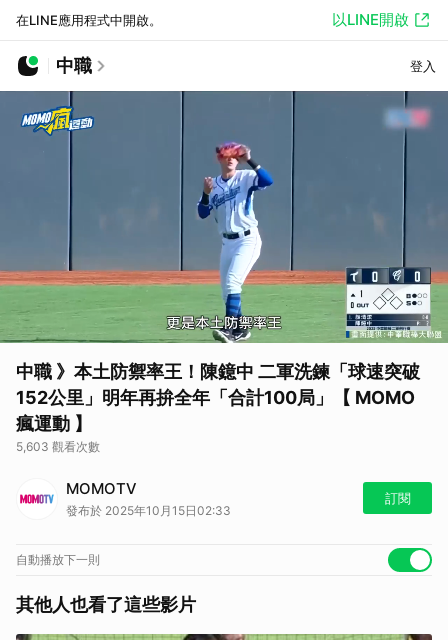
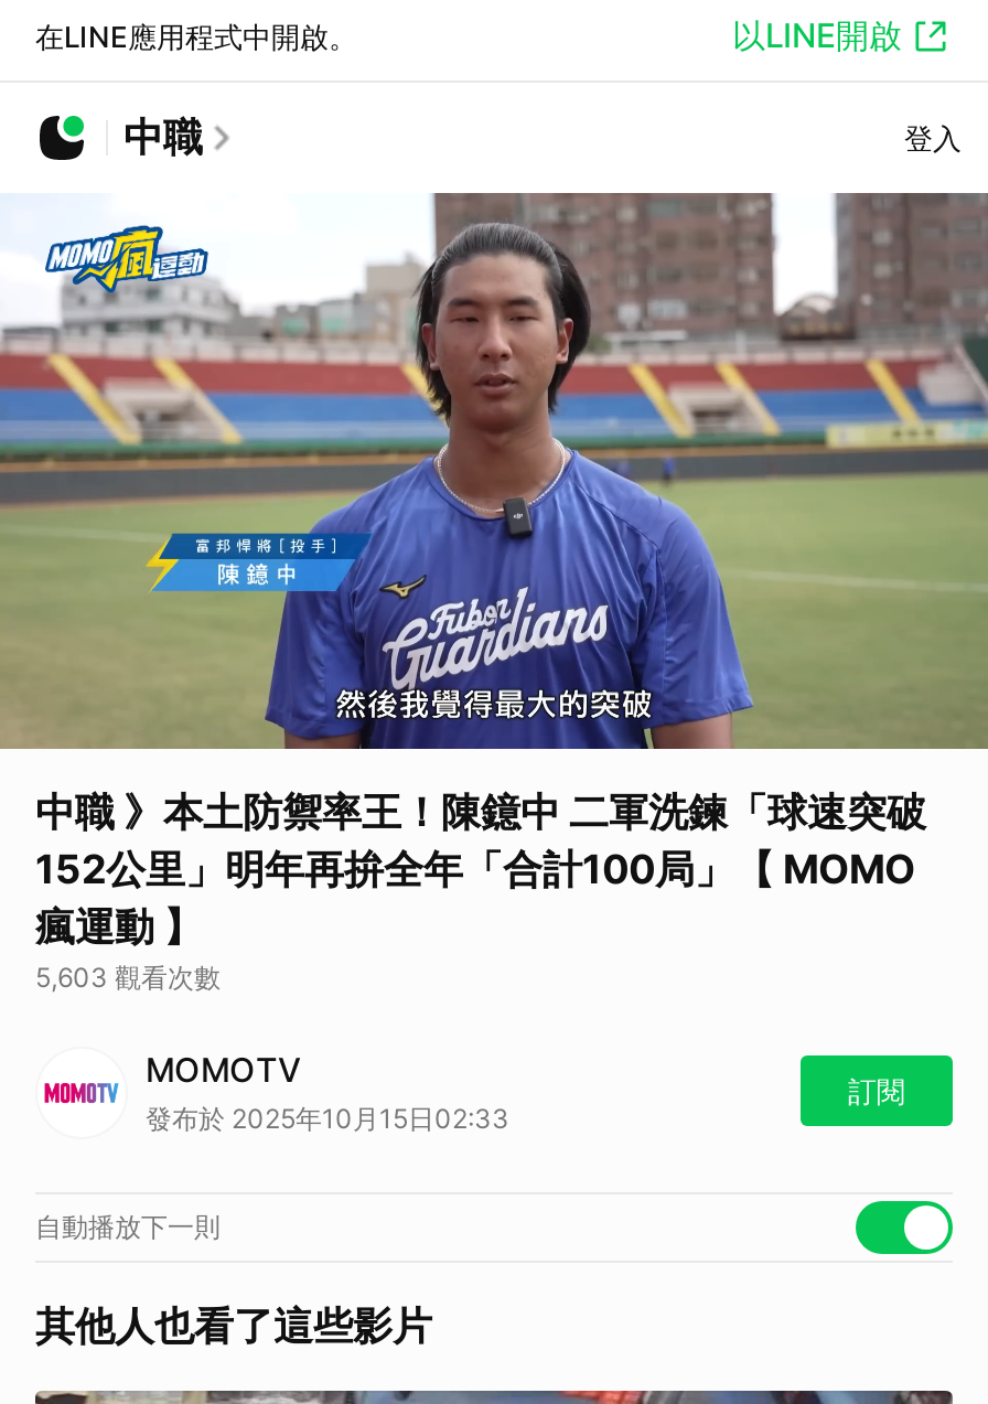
[3,90,445,344] [image] -> [7,193,981,751] [image]

